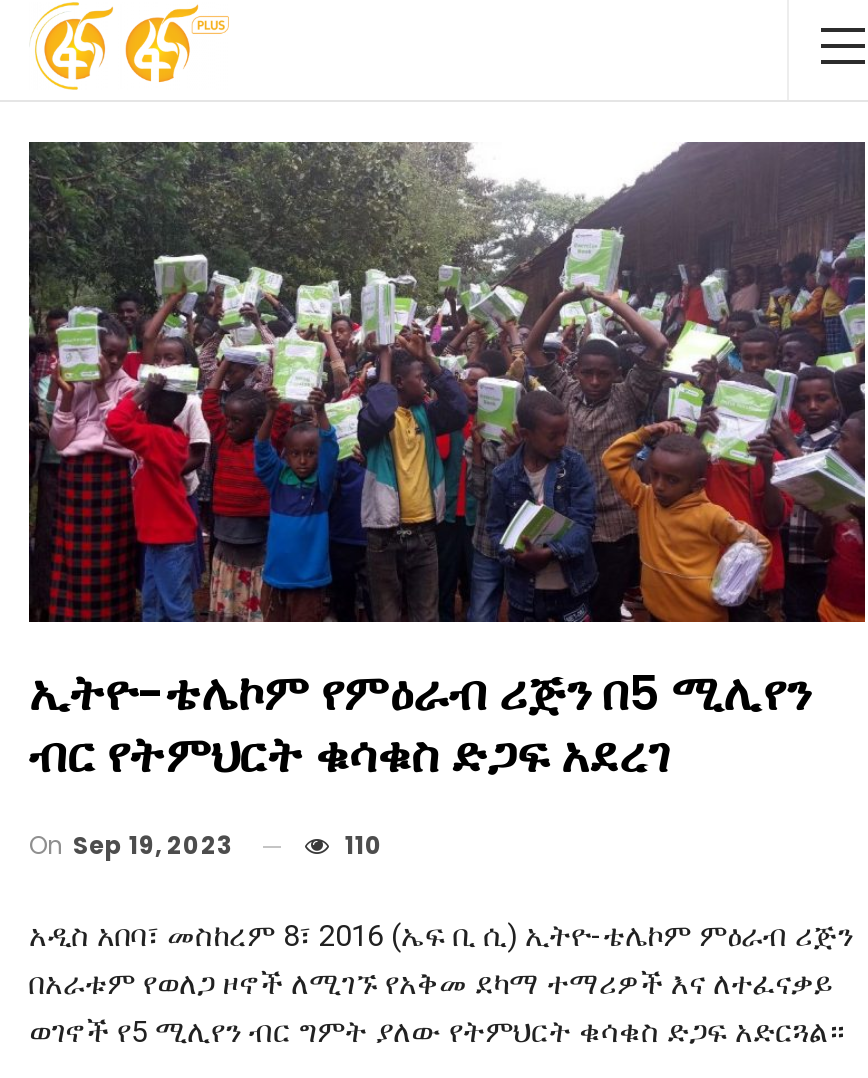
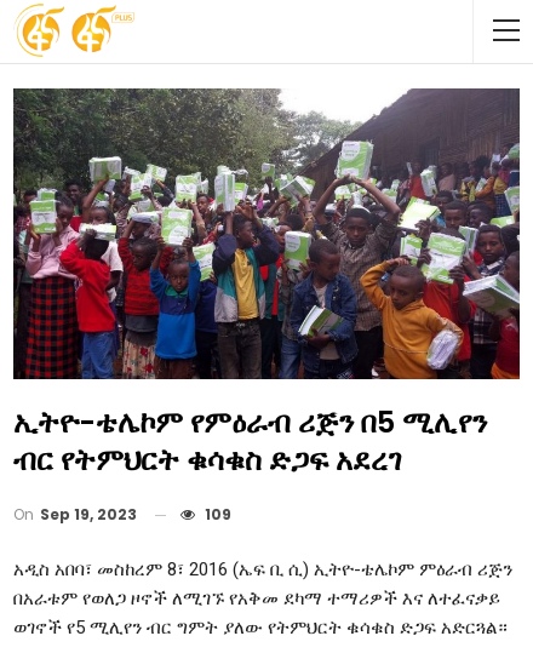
[345,827,383,861] 110 -> [205,504,231,524] 109

